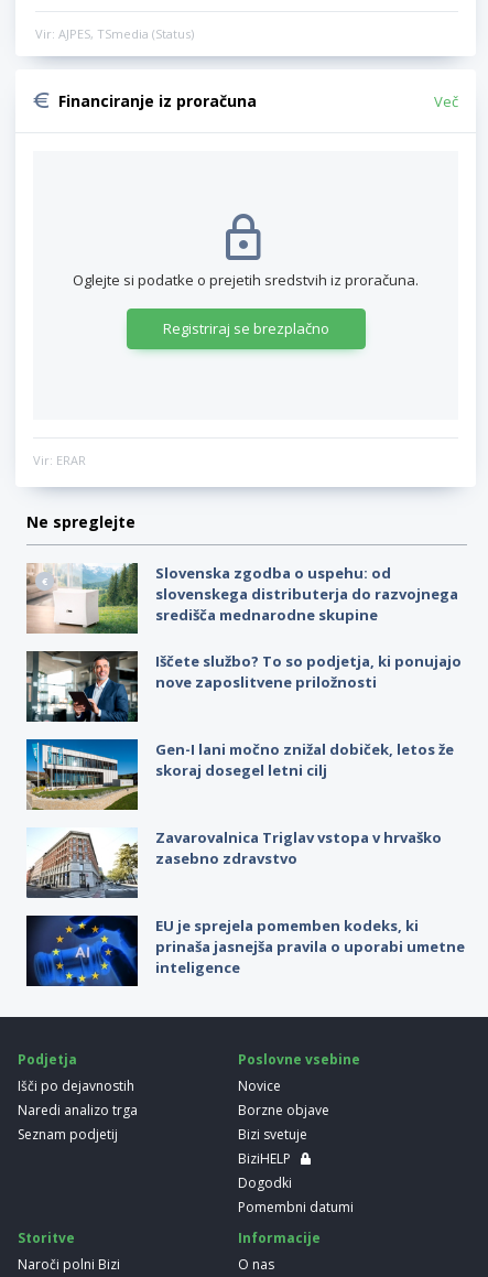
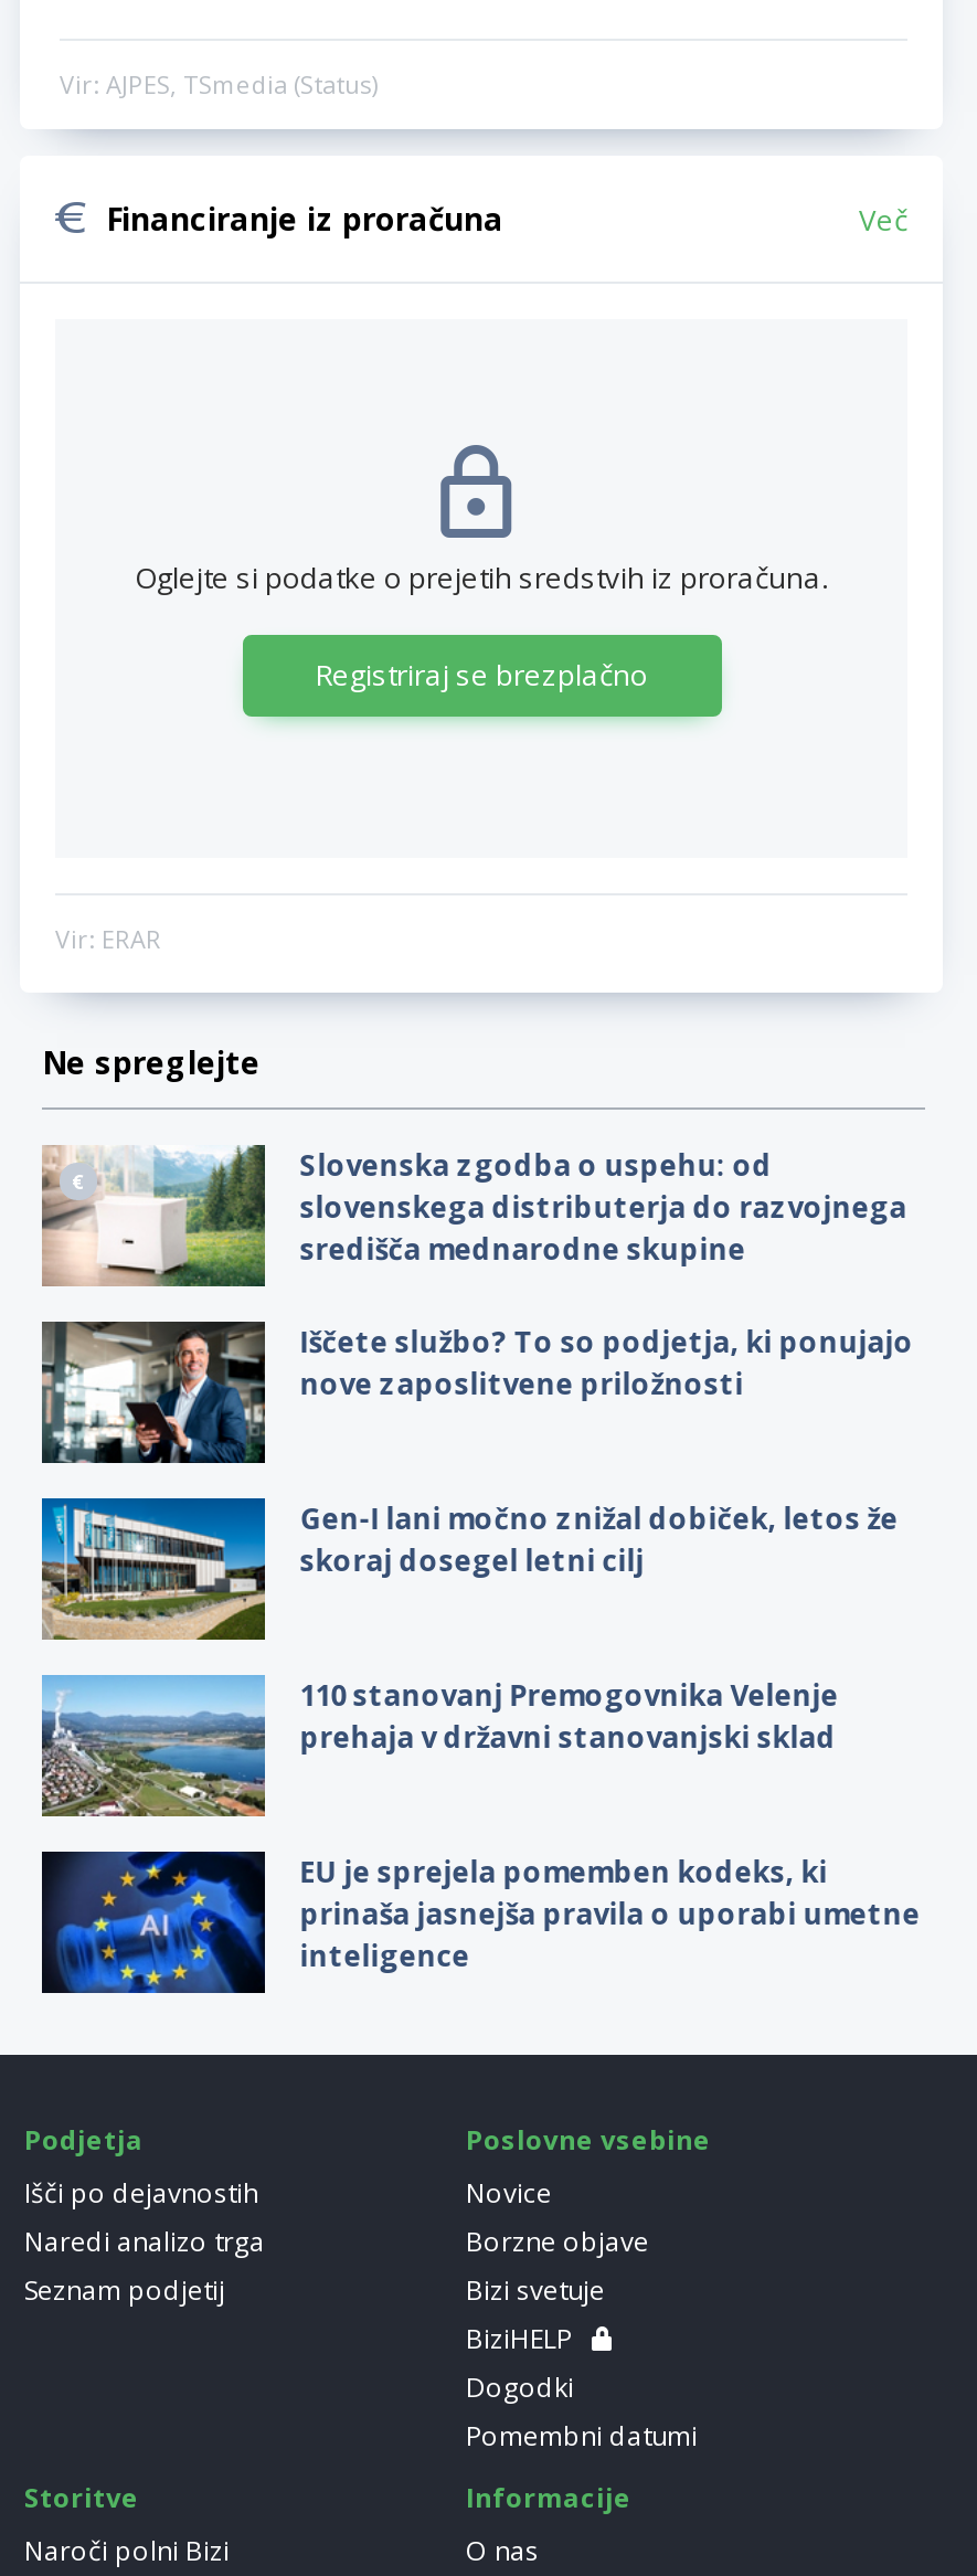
[26,827,442,899] [image] | Zavarovalnica Triglav vstopa v hrvaško | zasebno zdravstvo -> [40,1673,839,1819] [image] | 110 stanovanj Premogovnika Velenje | prehaja v državni stanovanjski sklad

